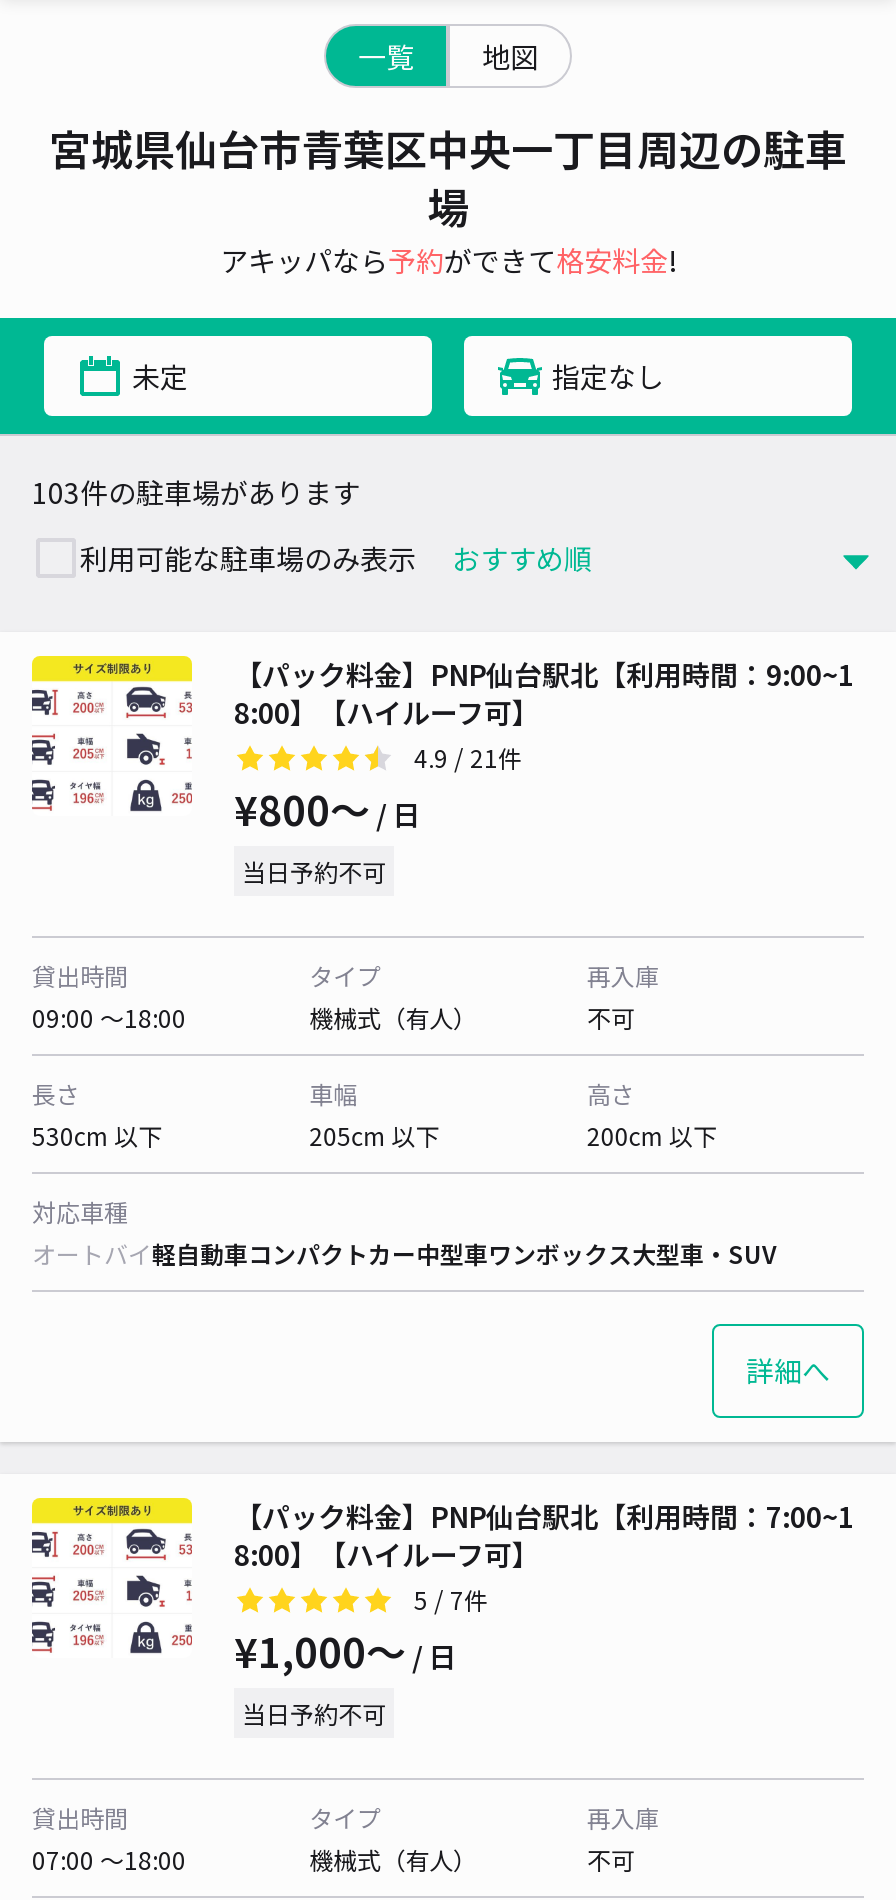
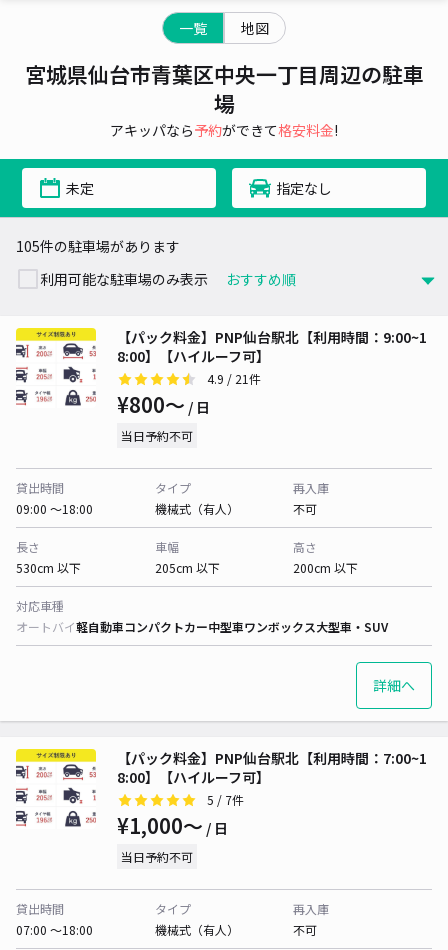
[32,472,360,512] 103件の駐車場があります -> [16,236,180,256] 105件の駐車場があります

